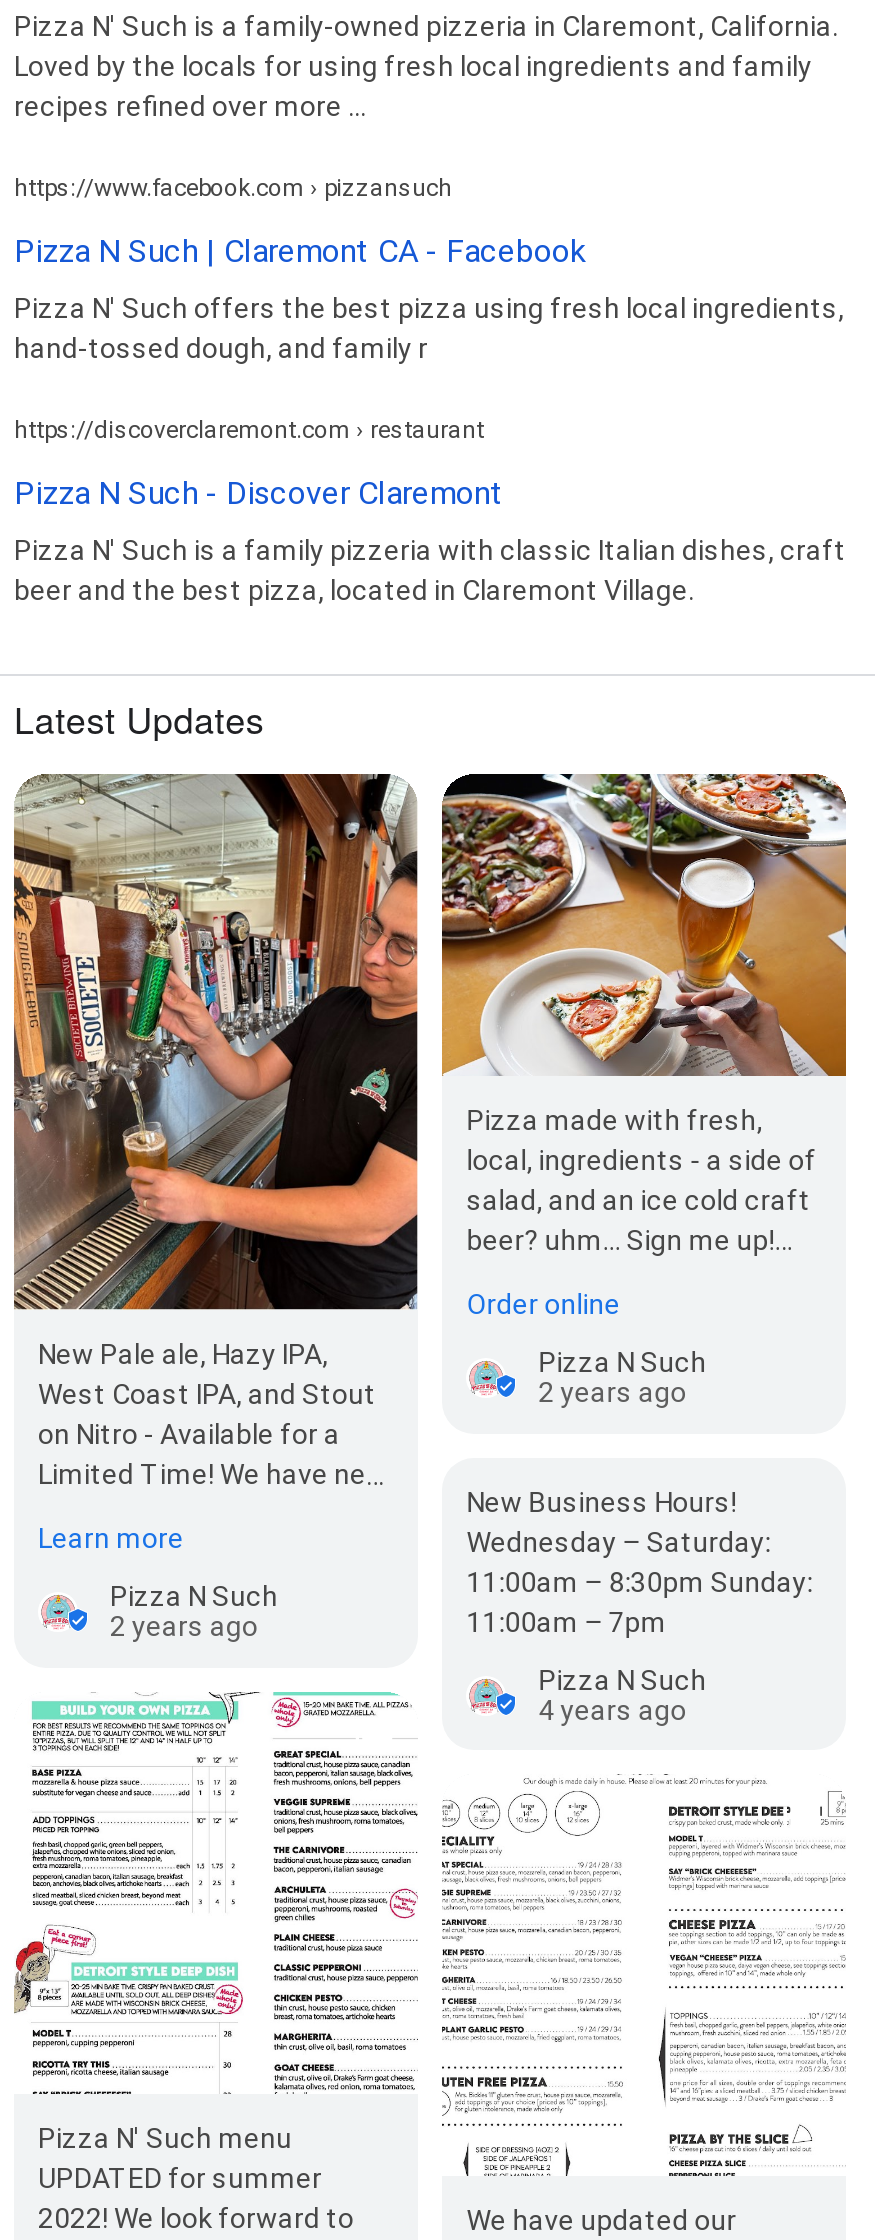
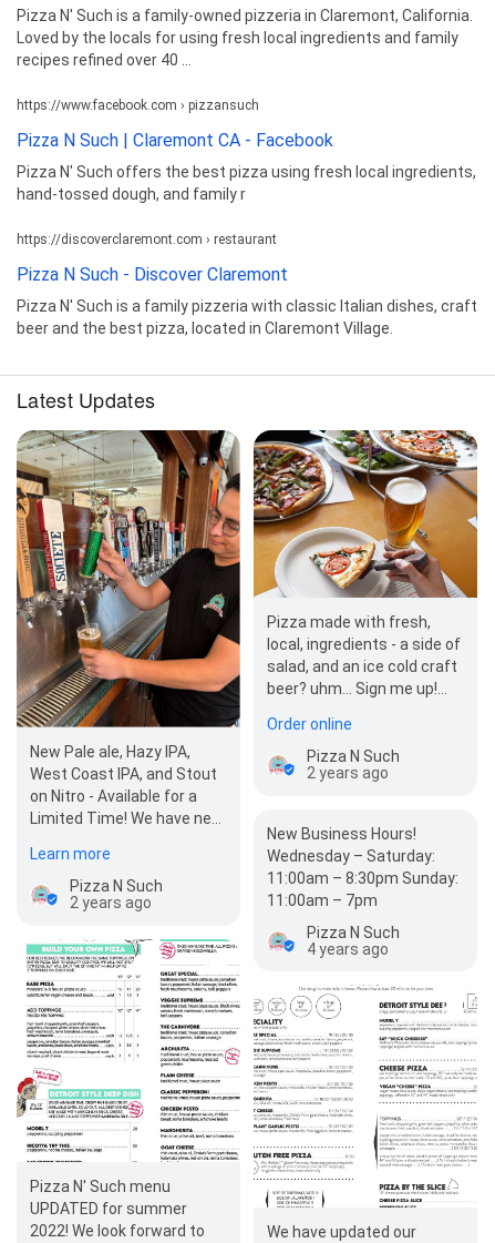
[14,89,366,121] recipes refined over more ... -> [17,51,192,68] recipes refined over 40 ...

